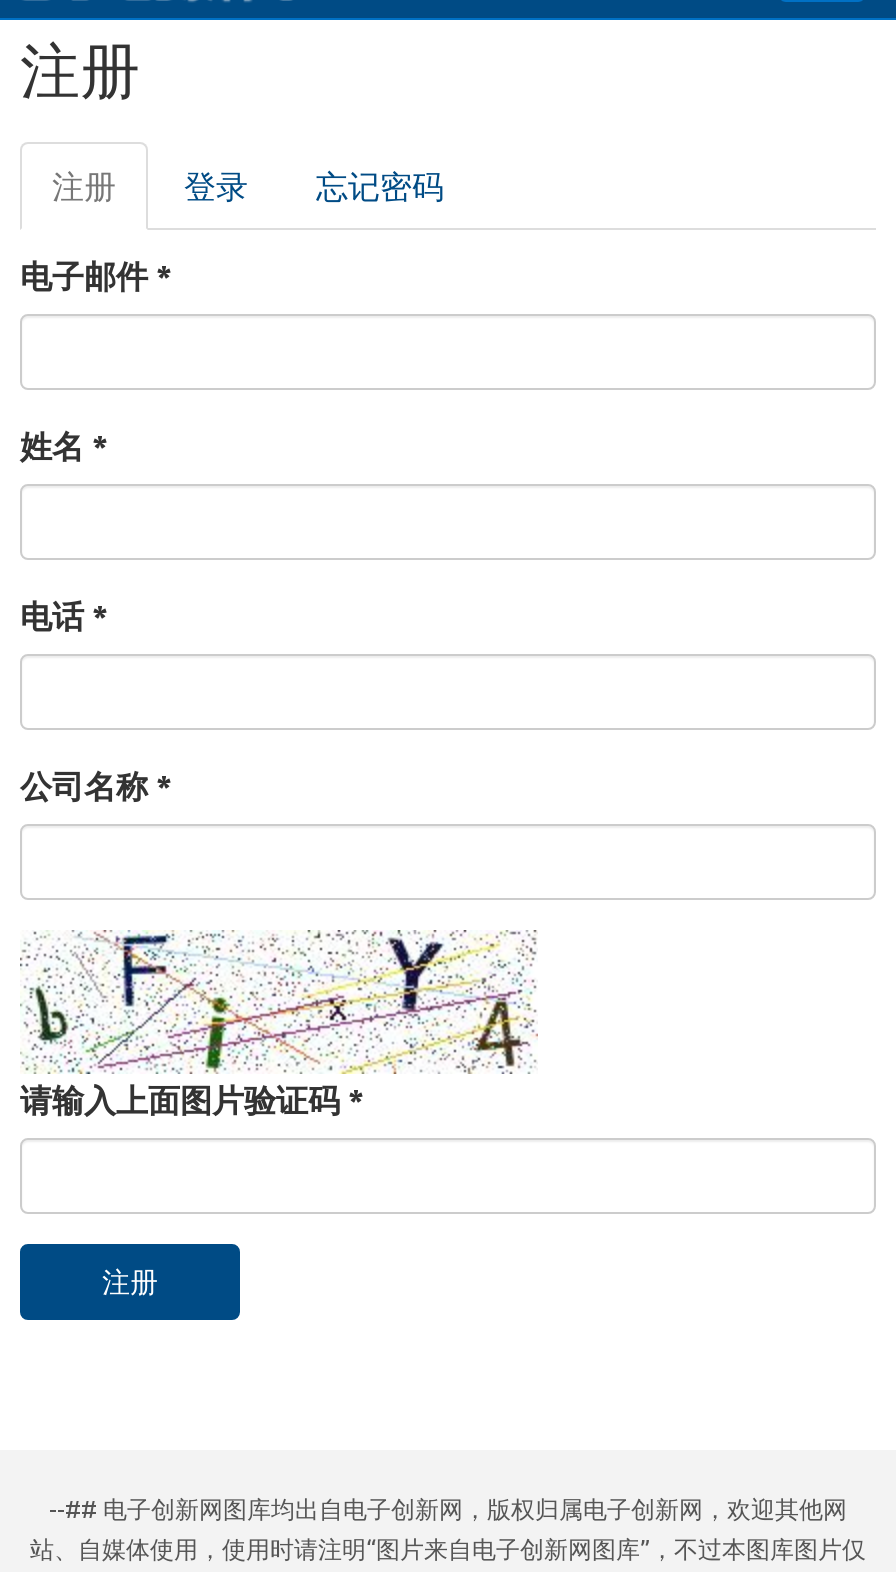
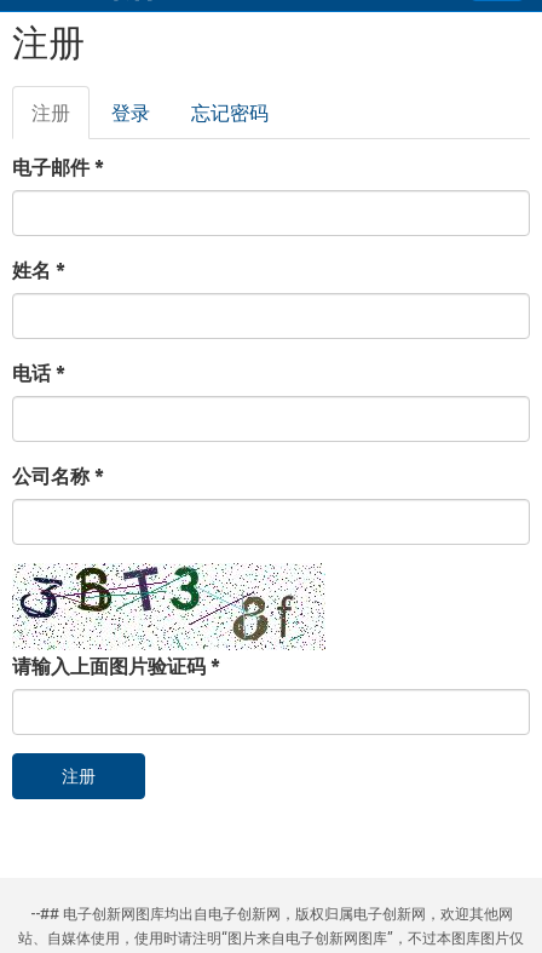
[32,930,536,1074] [image] -> [12,563,325,650] [image]

